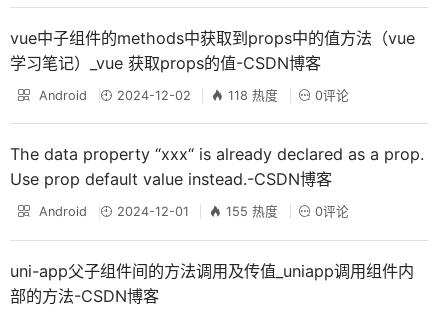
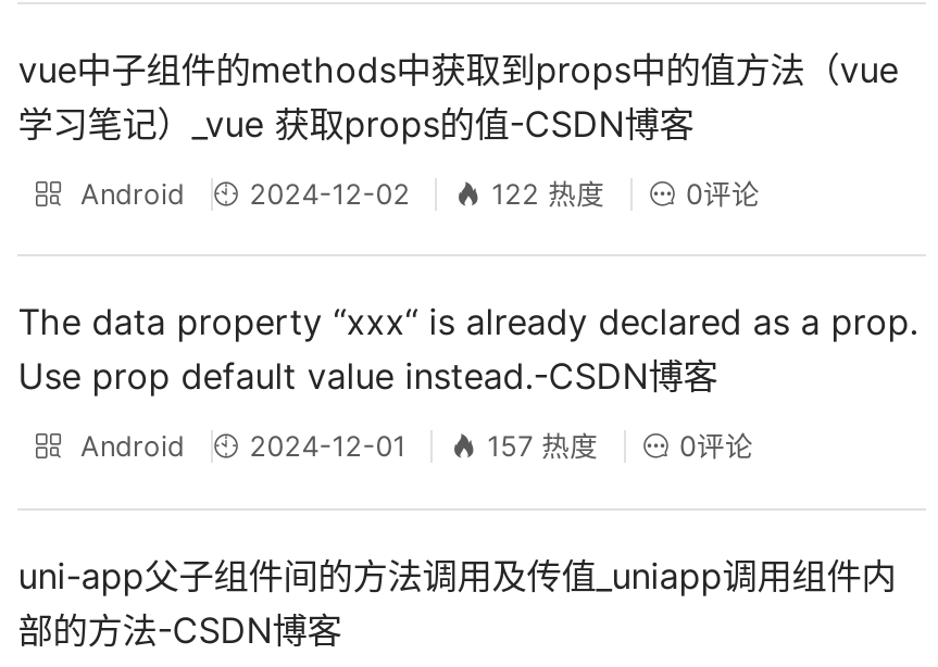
[228,88,282,103] 118 热度 -> [491,178,613,211] 122 热度
[226,204,282,219] 155 热度 -> [487,431,607,464] 157 热度

